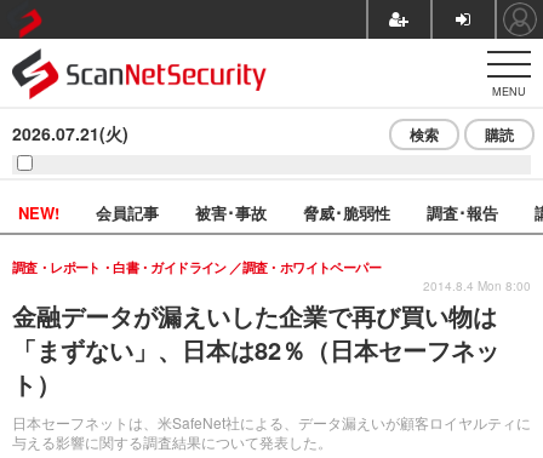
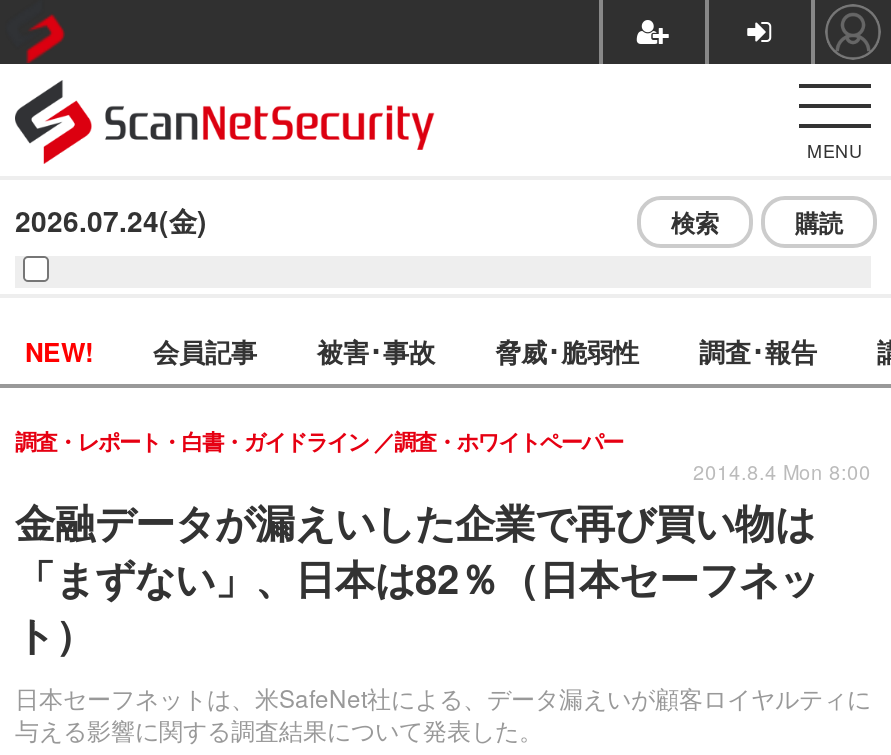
[12,121,128,145] 2026.07.21(火) -> [15,200,207,240] 2026.07.24(金)

